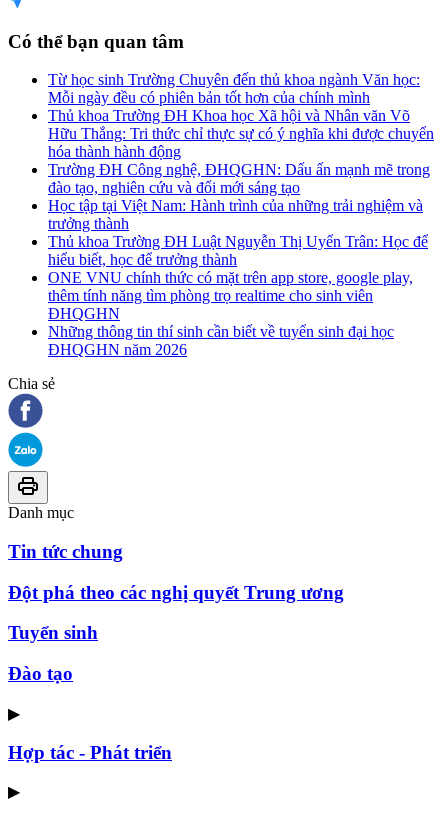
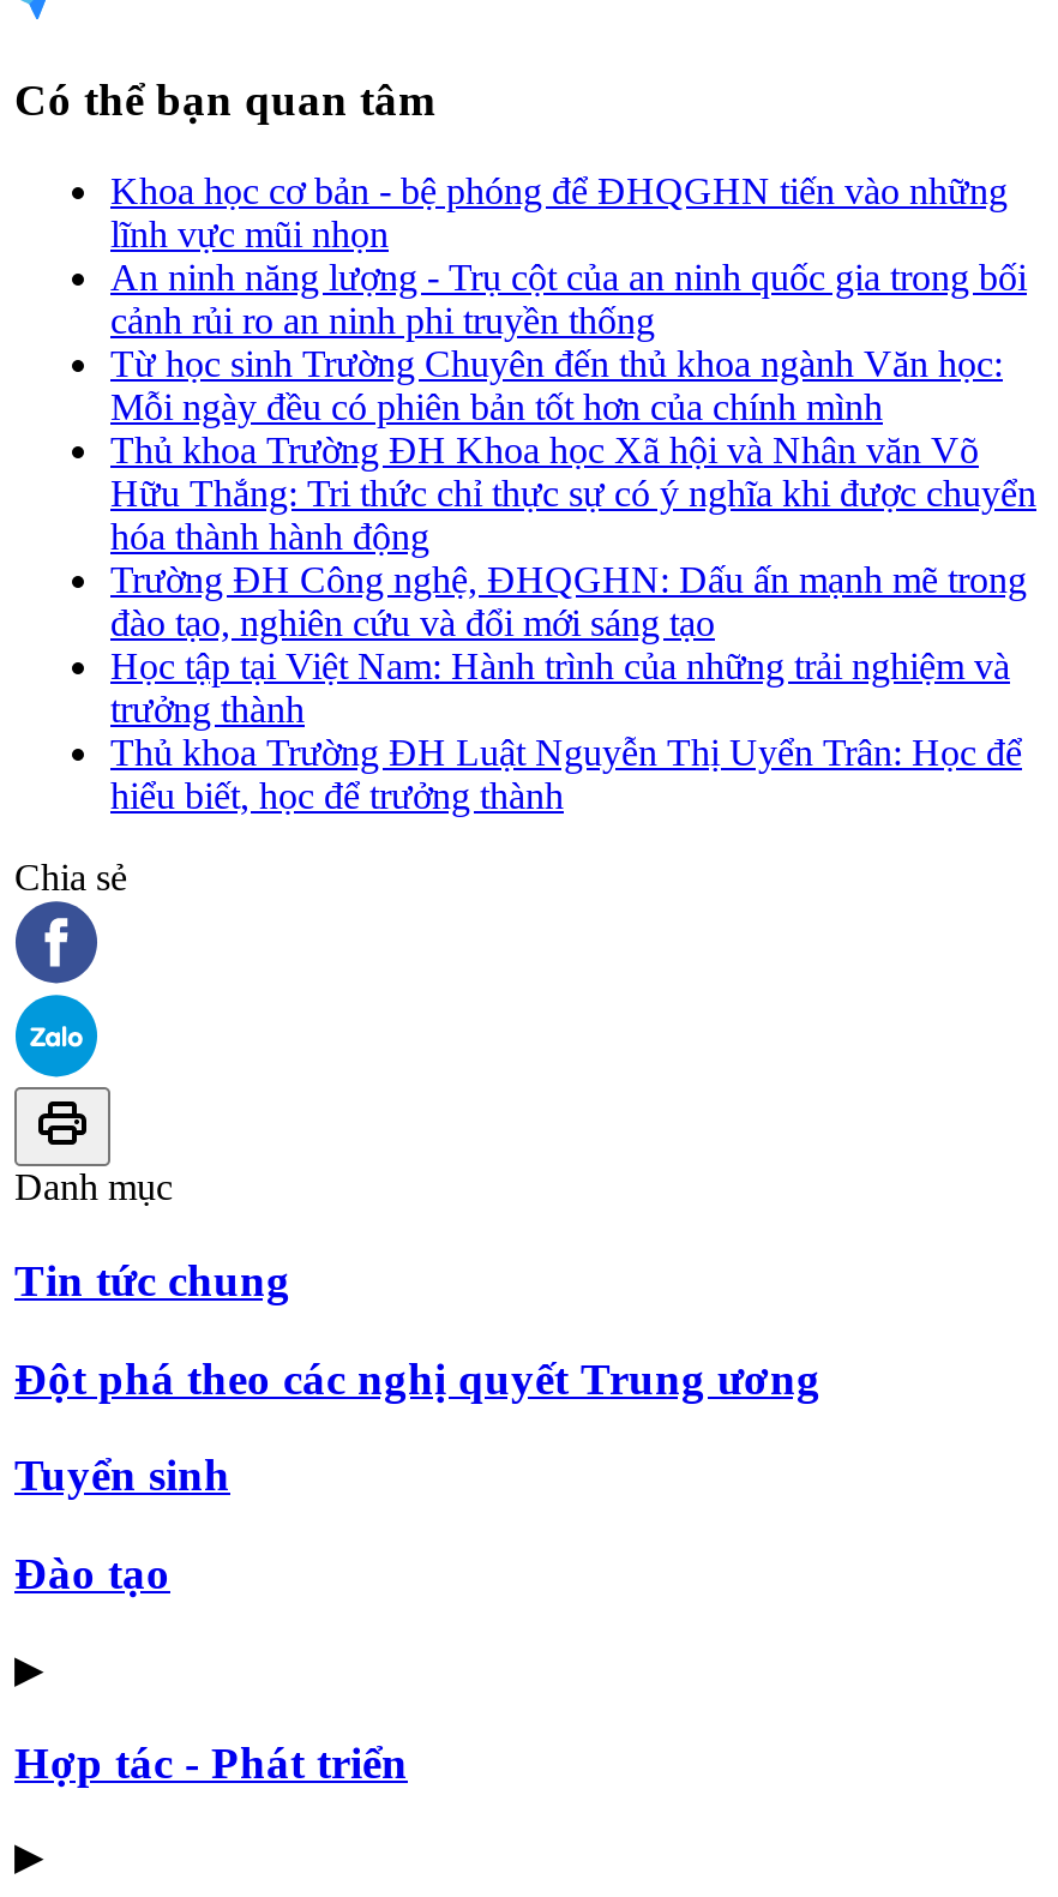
none -> [110,171,1027,341] Khoa học cơ bản - bệ phóng để ĐHQGHN tiến vào những | lĩnh vực mũi nhọn | An ninh năng lượng - Trụ cột của an ninh quốc gia trong bối | cảnh rủi ro an ninh phi truyền thống
moved [48,71,434,268] -> [110,344,1036,816]: Từ học sinh Trường Chuyên đến thủ khoa ngành Văn học: | Mỗi ngày đều có phiên bản tốt hơn của chính mình | Thủ khoa Trường ĐH Khoa học Xã hội và Nhân văn Võ | ... | Thủ khoa Trường ĐH Luật Nguyễn Thị Uyển Trân: Học để | hiểu biết, học để trưởng thành
[48,269,413,358] ONE VNU chính thức có mặt trên app store, google play, | thêm tính năng tìm phòng trọ realtime cho sinh viên | ĐHQGHN | Những thông tin thí sinh cần biết về tuyển sinh đại học | ĐHQGHN năm 2026 -> none

